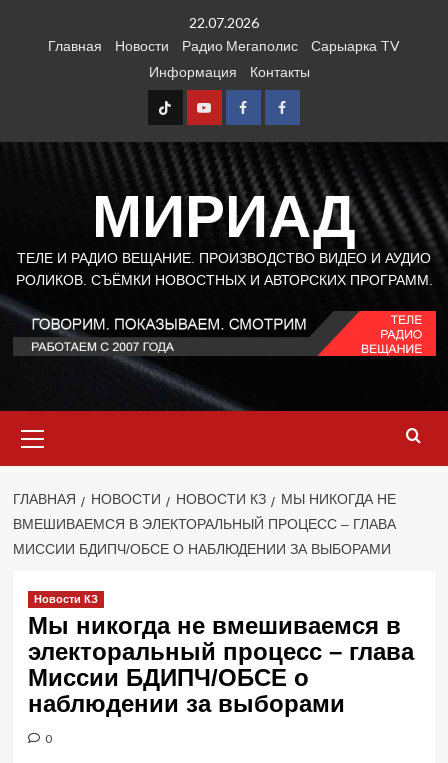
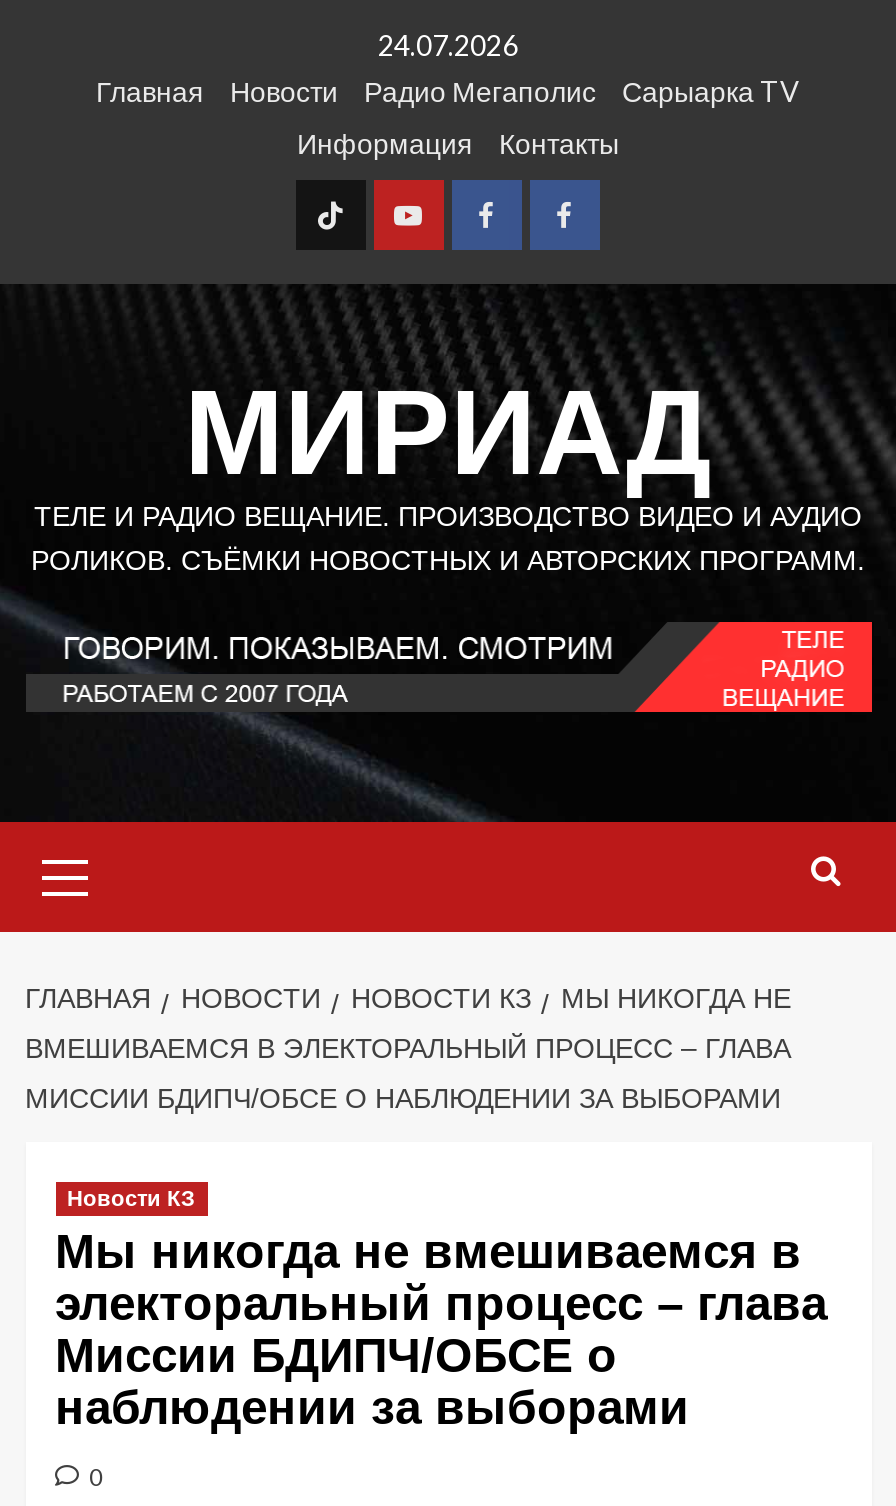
[189,14,259,31] 22.07.2026 -> [378,28,518,62] 24.07.2026

